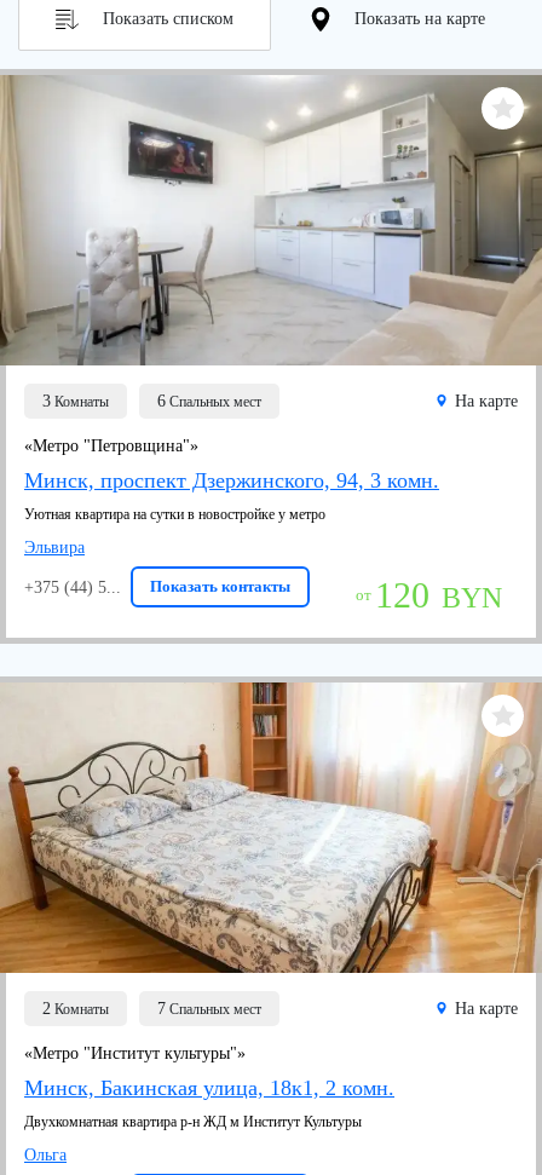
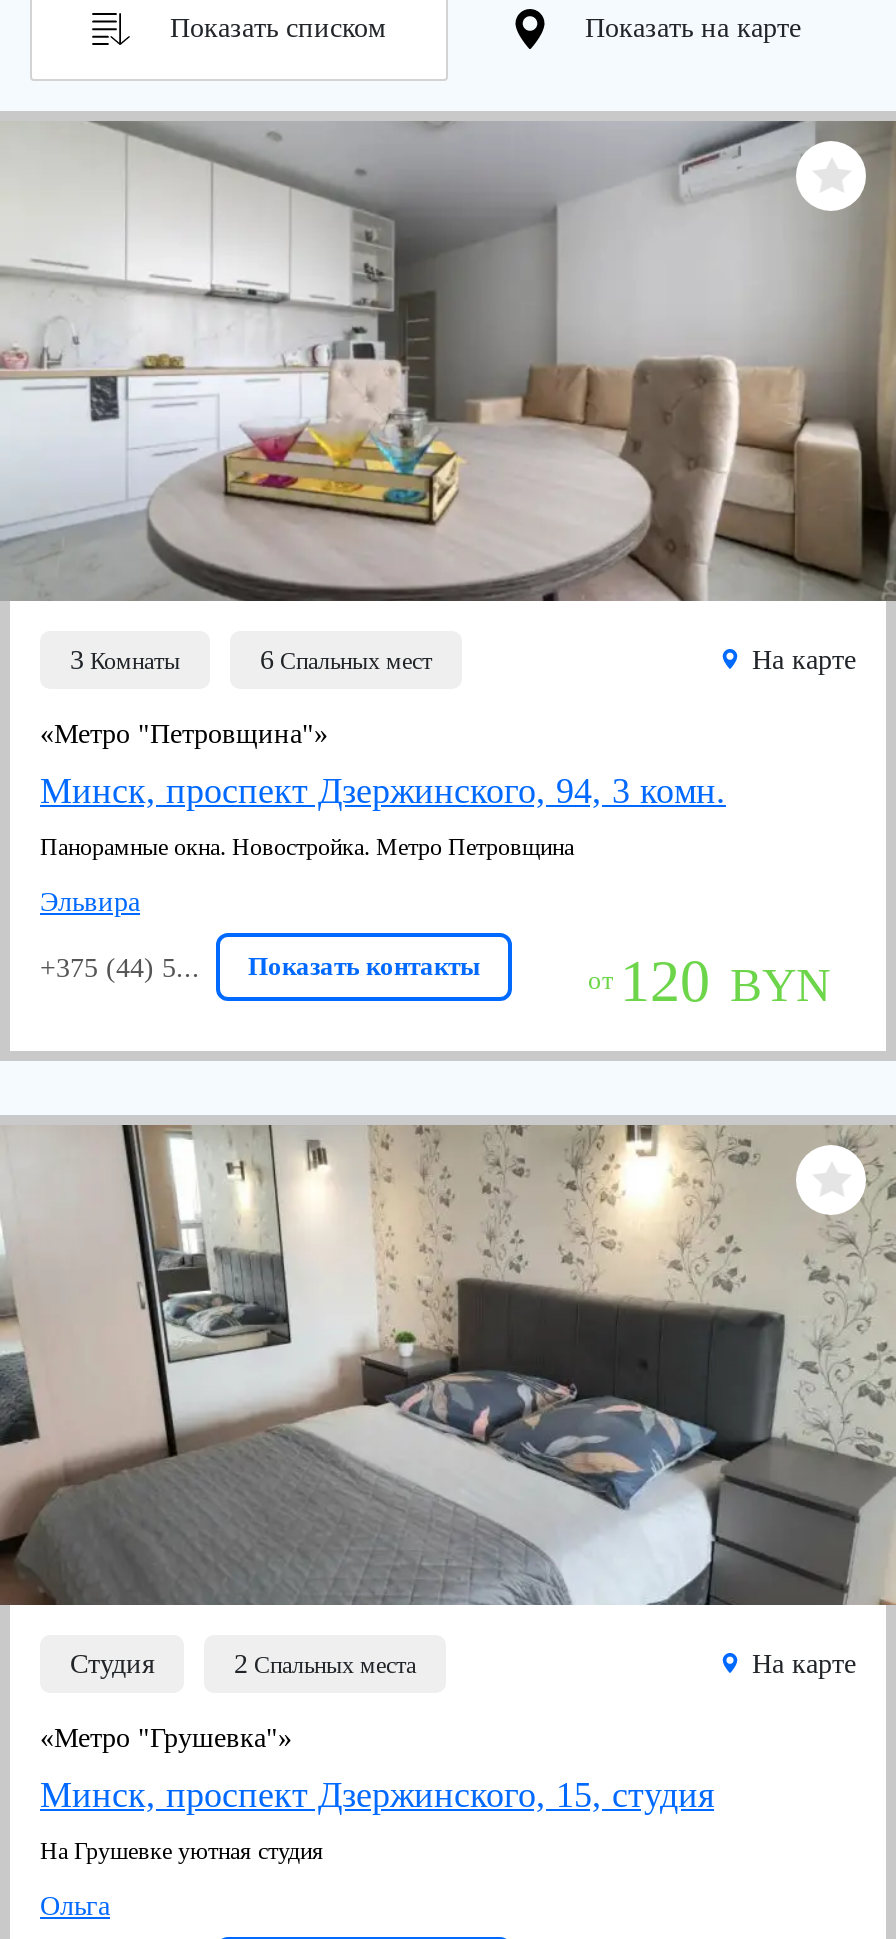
[4,75,538,365] [image] -> [6,121,890,603] [image]
[24,506,325,523] Уютная квартира на сутки в новостройке у метро -> [40,833,574,861] Панорамные окна. Новостройка. Метро Петровщина
[4,682,538,1018] [image] | 2 Комнаты | 7 Спальных мест -> [6,1123,890,1679] [image] | Студия | 2 Спальных места
[24,1044,246,1062] «Метро "Институт культуры"» -> [40,1723,292,1753] «Метро "Грушевка"»
[24,1076,394,1100] Минск, Бакинская улица, 18к1, 2 комн. -> [40,1775,714,1815] Минск, проспект Дзержинского, 15, студия
[24,1113,362,1130] Двухкомнатная квартира р-н ЖД м Институт Культуры -> [40,1837,324,1865] На Грушевке уютная студия

